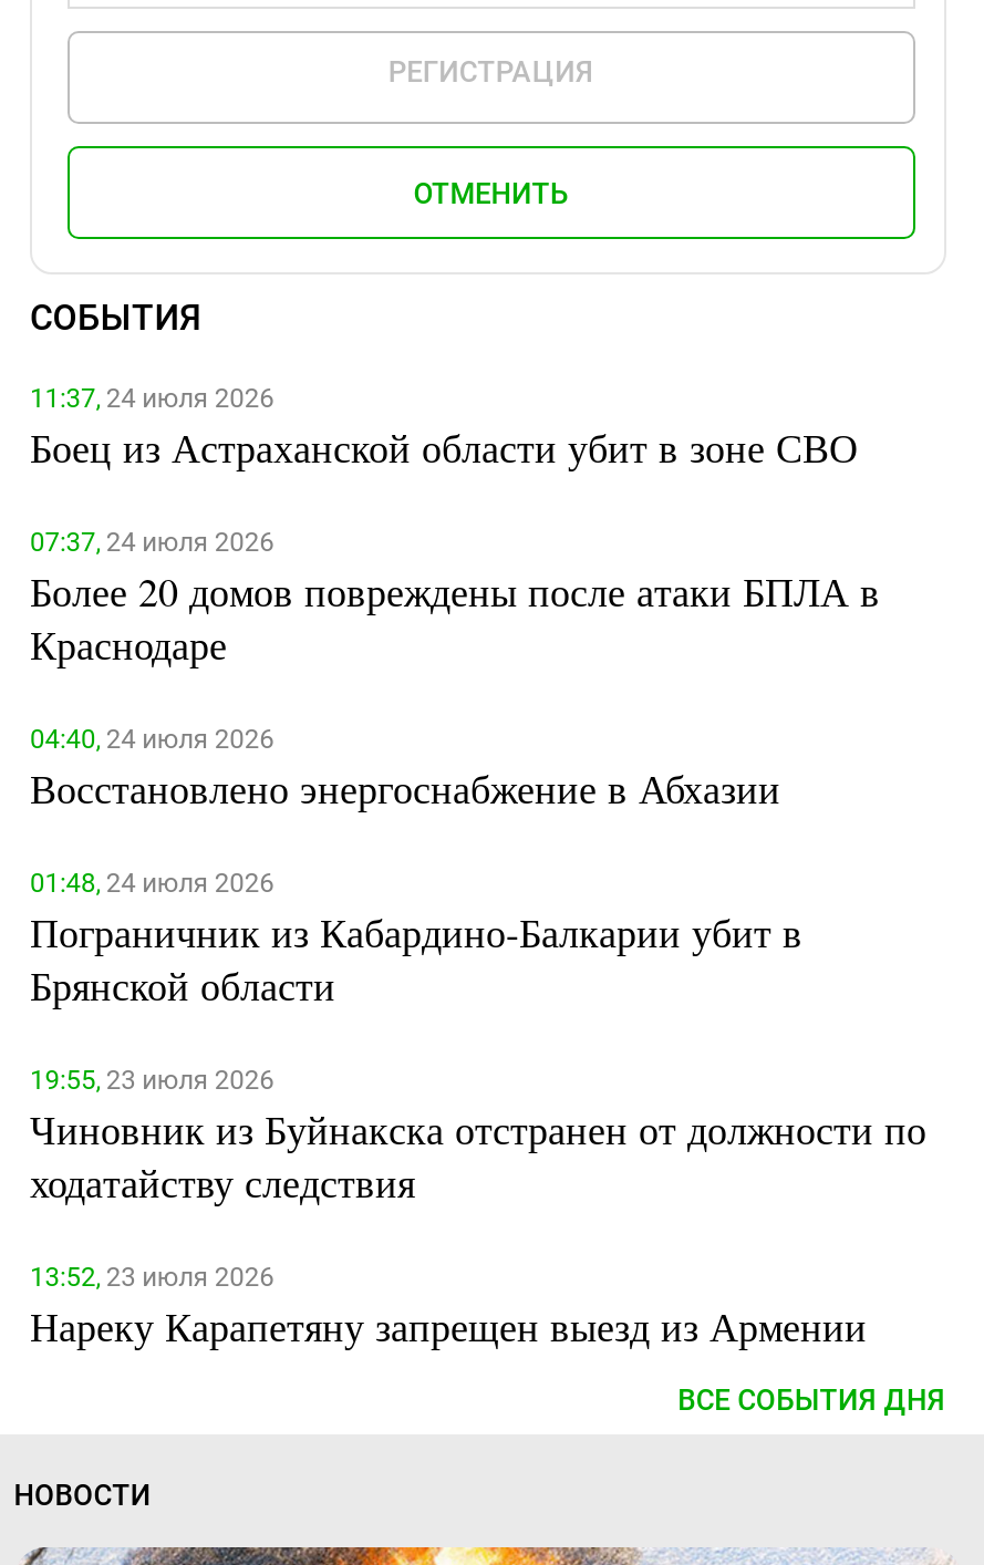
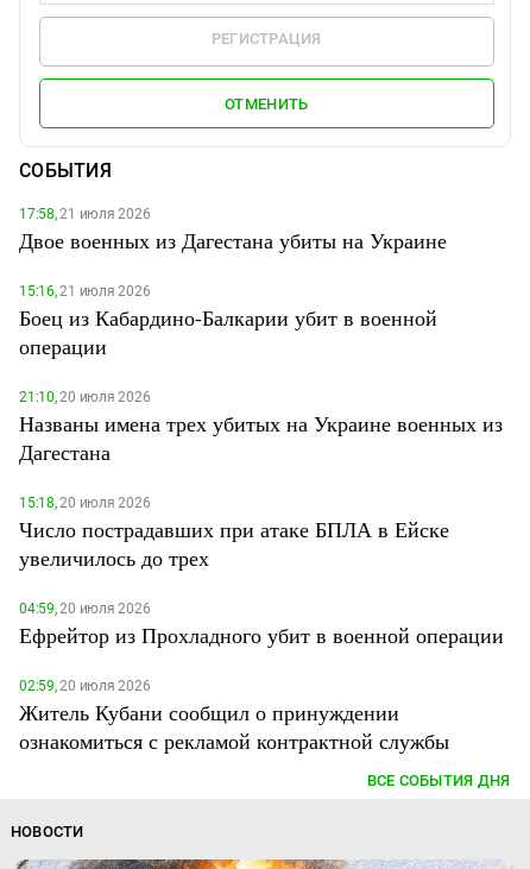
[30,383,858,474] 11:37, 24 июля 2026 | Боец из Астраханской области убит в зоне СВО -> [19,206,447,254] 17:58, 21 июля 2026 | Двое военных из Дагестана убиты на Украине
[30,527,880,671] 07:37, 24 июля 2026 | Более 20 домов повреждены после атаки БПЛА в | Краснодаре -> [19,283,437,360] 15:16, 21 июля 2026 | Боец из Кабардино-Балкарии убит в военной | операции
[30,724,780,815] 04:40, 24 июля 2026 | Восстановлено энергоснабжение в Абхазии -> [19,389,503,466] 21:10, 20 июля 2026 | Названы имена трех убитых на Украине военных из | Дагестана
[30,868,802,1012] 01:48, 24 июля 2026 | Пограничник из Кабардино-Балкарии убит в | Брянской области -> [19,495,449,572] 15:18, 20 июля 2026 | Число пострадавших при атаке БПЛА в Ейске | увеличилось до трех
[30,1065,926,1209] 19:55, 23 июля 2026 | Чиновник из Буйнакска отстранен от должности по | ходатайству следствия -> [19,600,504,649] 04:59, 20 июля 2026 | Ефрейтор из Прохладного убит в военной операции
[30,1262,867,1352] 13:52, 23 июля 2026 | Нареку Карапетяну запрещен выезд из Армении -> [19,678,449,755] 02:59, 20 июля 2026 | Житель Кубани сообщил о принуждении | ознакомиться с рекламой контрактной службы

